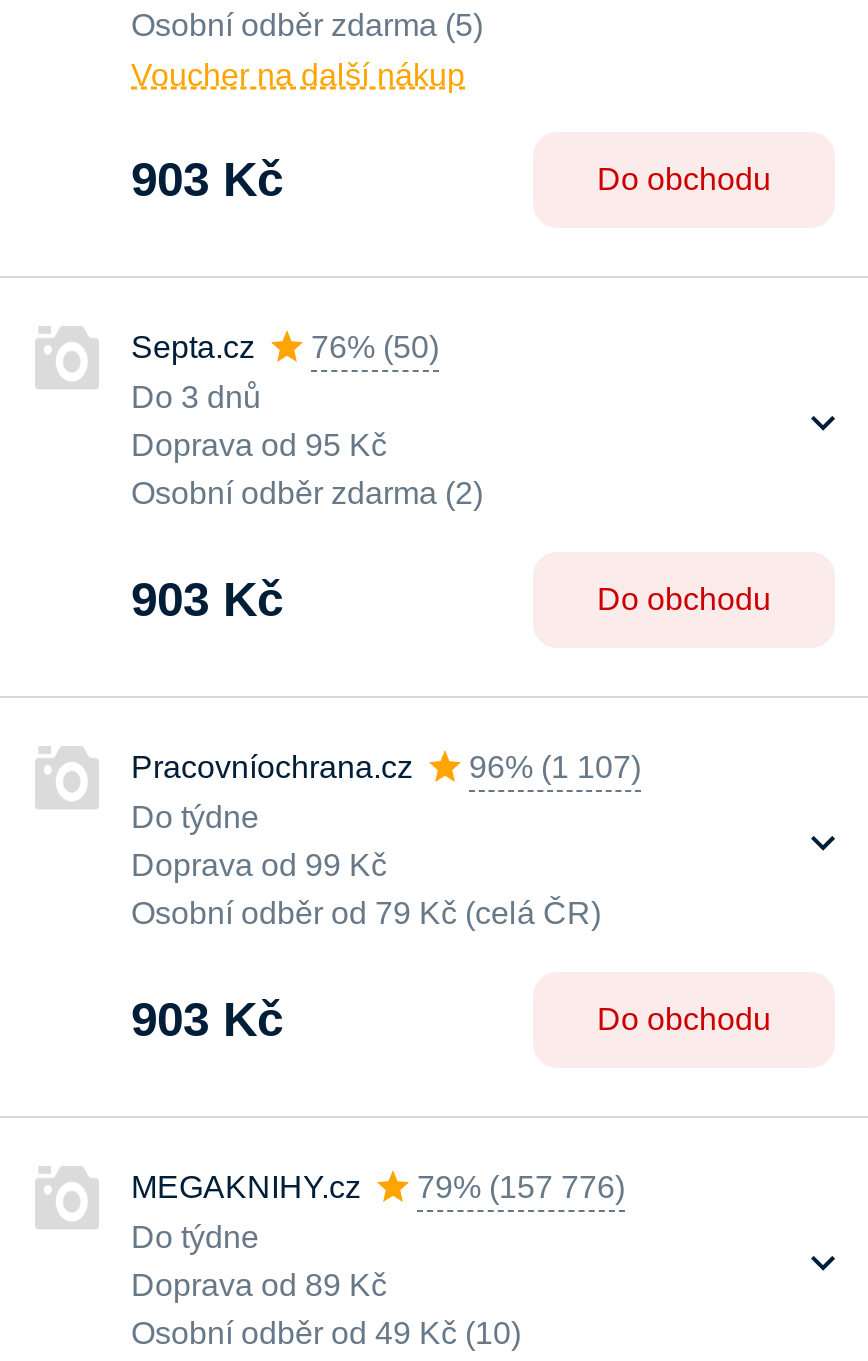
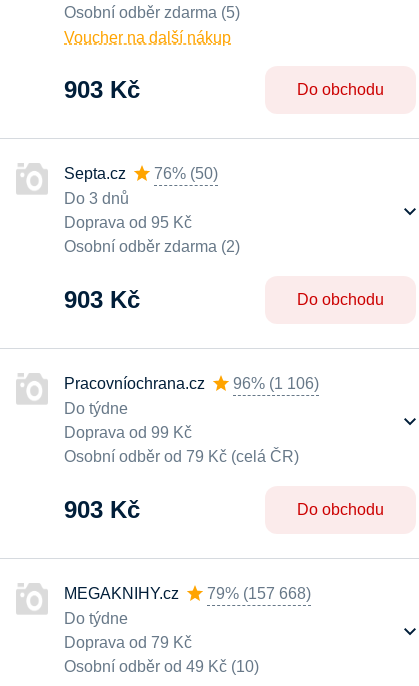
[131,750,641,784] Pracovníochrana.cz 96% (1 107) -> [64,375,319,392] Pracovníochrana.cz 96% (1 106)
[131,1170,625,1204] MEGAKNIHY.cz 79% (157 776) -> [64,585,311,602] MEGAKNIHY.cz 79% (157 668)
[131,1268,387,1302] Doprava od 89 Kč -> [64,634,192,651] Doprava od 79 Kč

